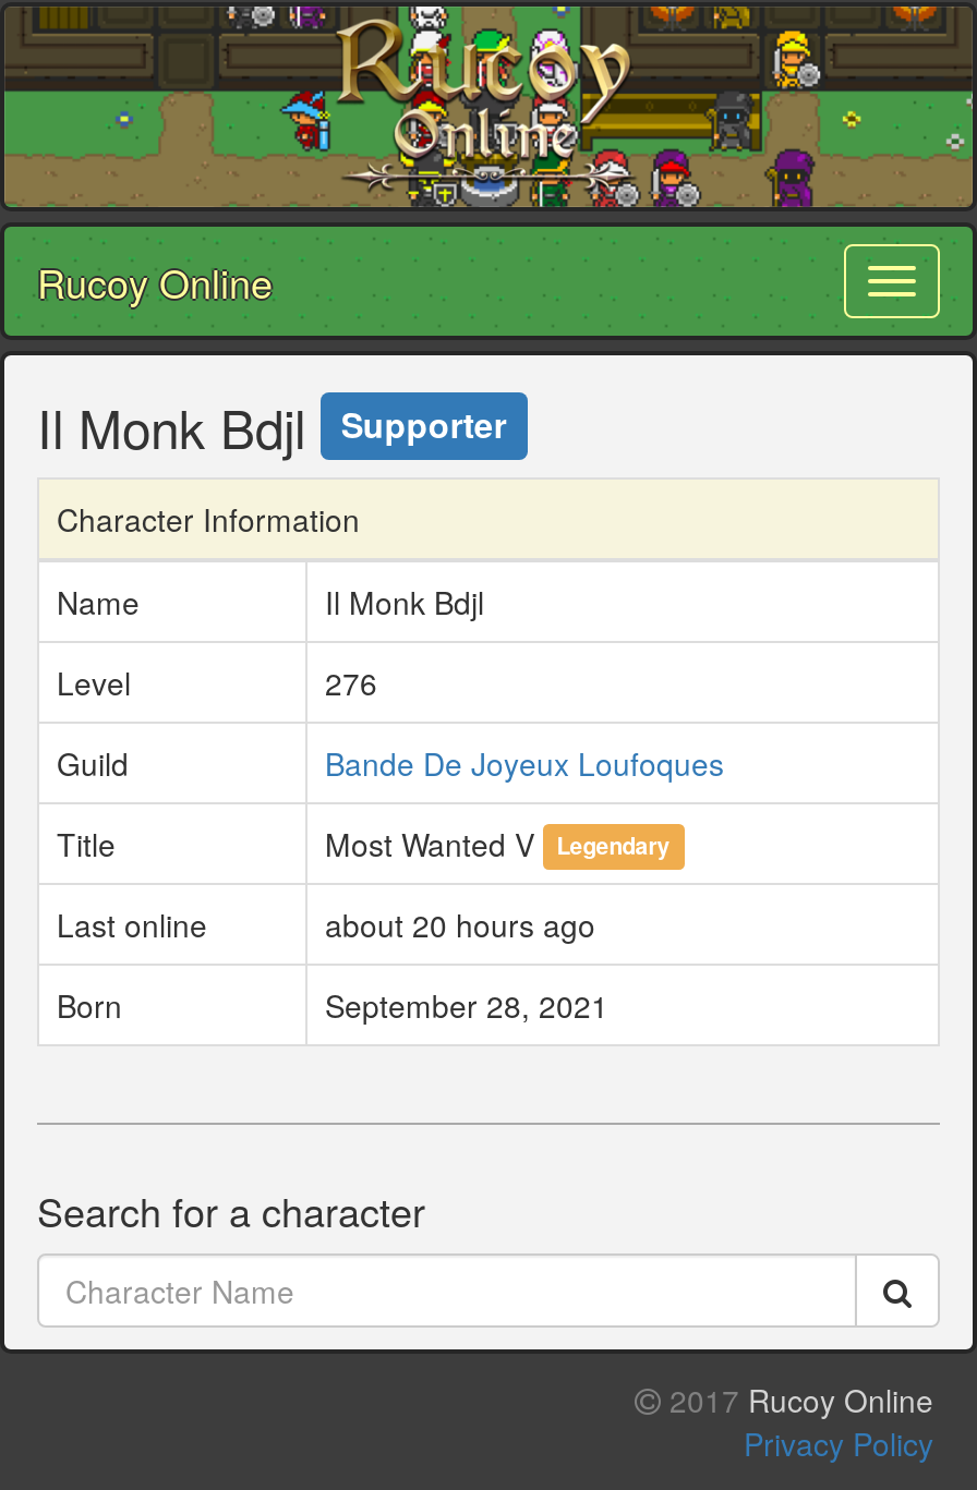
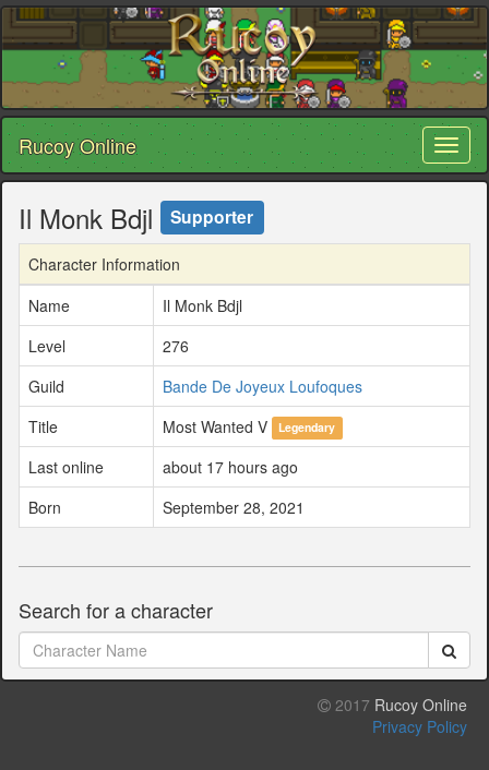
[325,901,595,945] about 20 hours ago -> [163,455,298,477] about 17 hours ago

